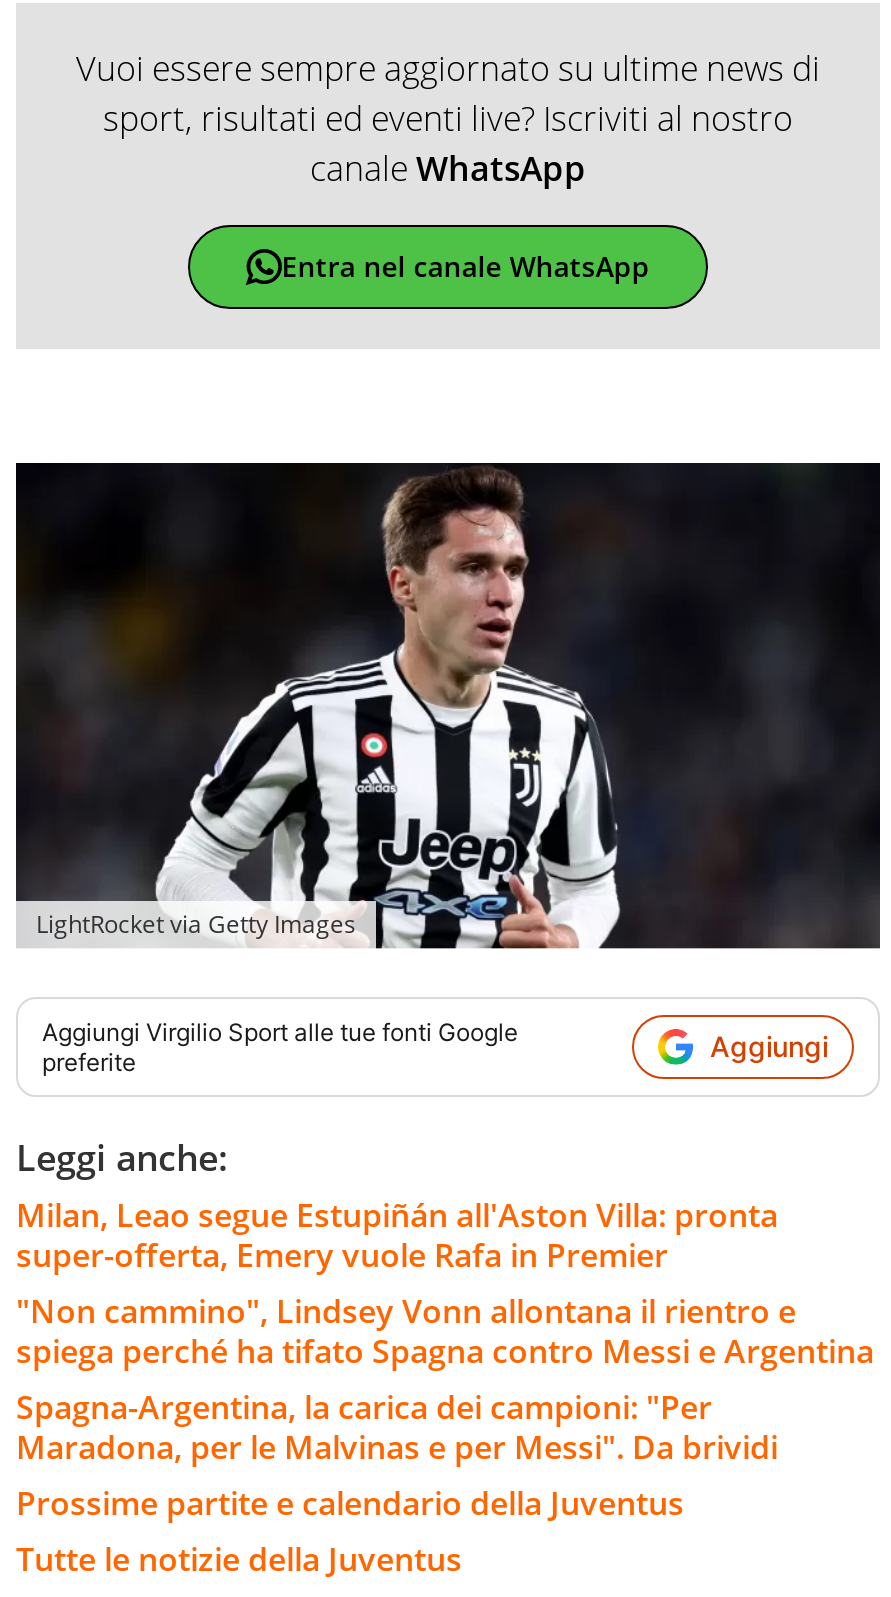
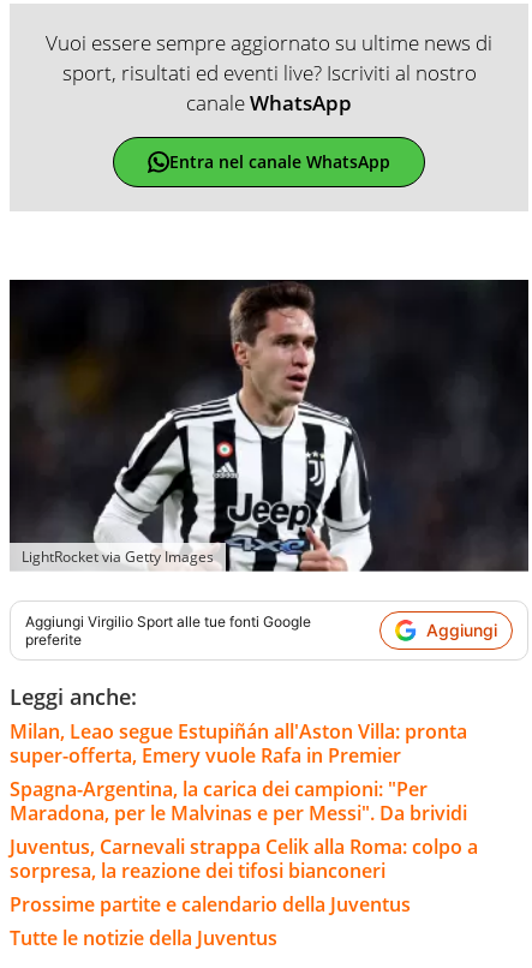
[16,1289,874,1373] "Non cammino", Lindsey Vonn allontana il rientro e | spiega perché ha tifato Spagna contro Messi e Argentina -> none
moved [16,1385,778,1469] -> [10,776,467,826]: Spagna-Argentina, la carica dei campioni: "Per | Maradona, per le Malvinas e per Messi". Da brividi
none -> [10,833,478,884] Juventus, Carnevali strappa Celik alla Roma: colpo a | sorpresa, la reazione dei tifosi bianconeri

